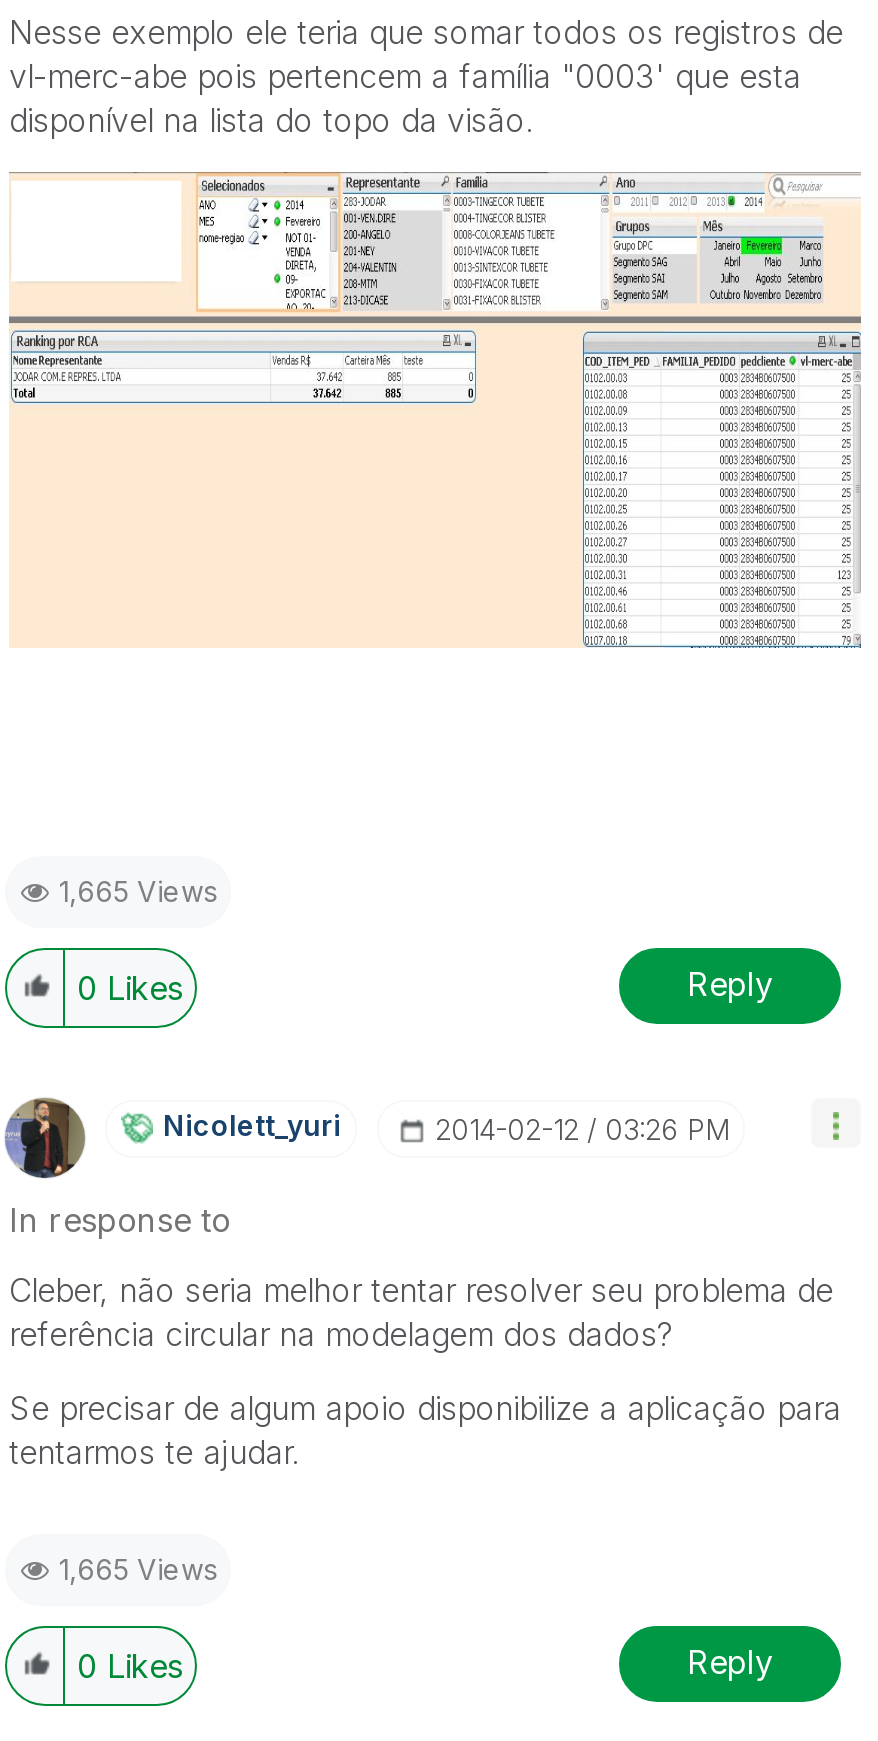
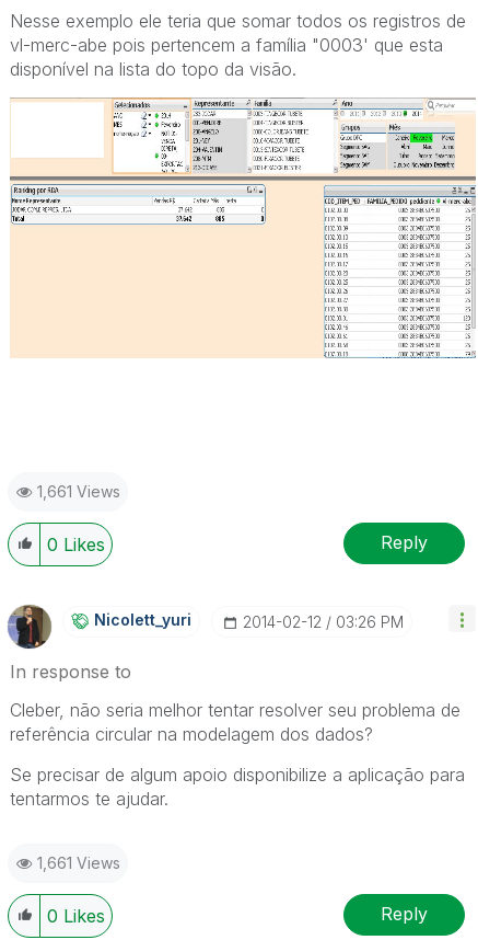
[59,873,217,907] 1,665 Views -> [37,482,120,500] 1,661 Views
[59,1551,217,1585] 1,665 Views -> [37,853,120,872] 1,661 Views

